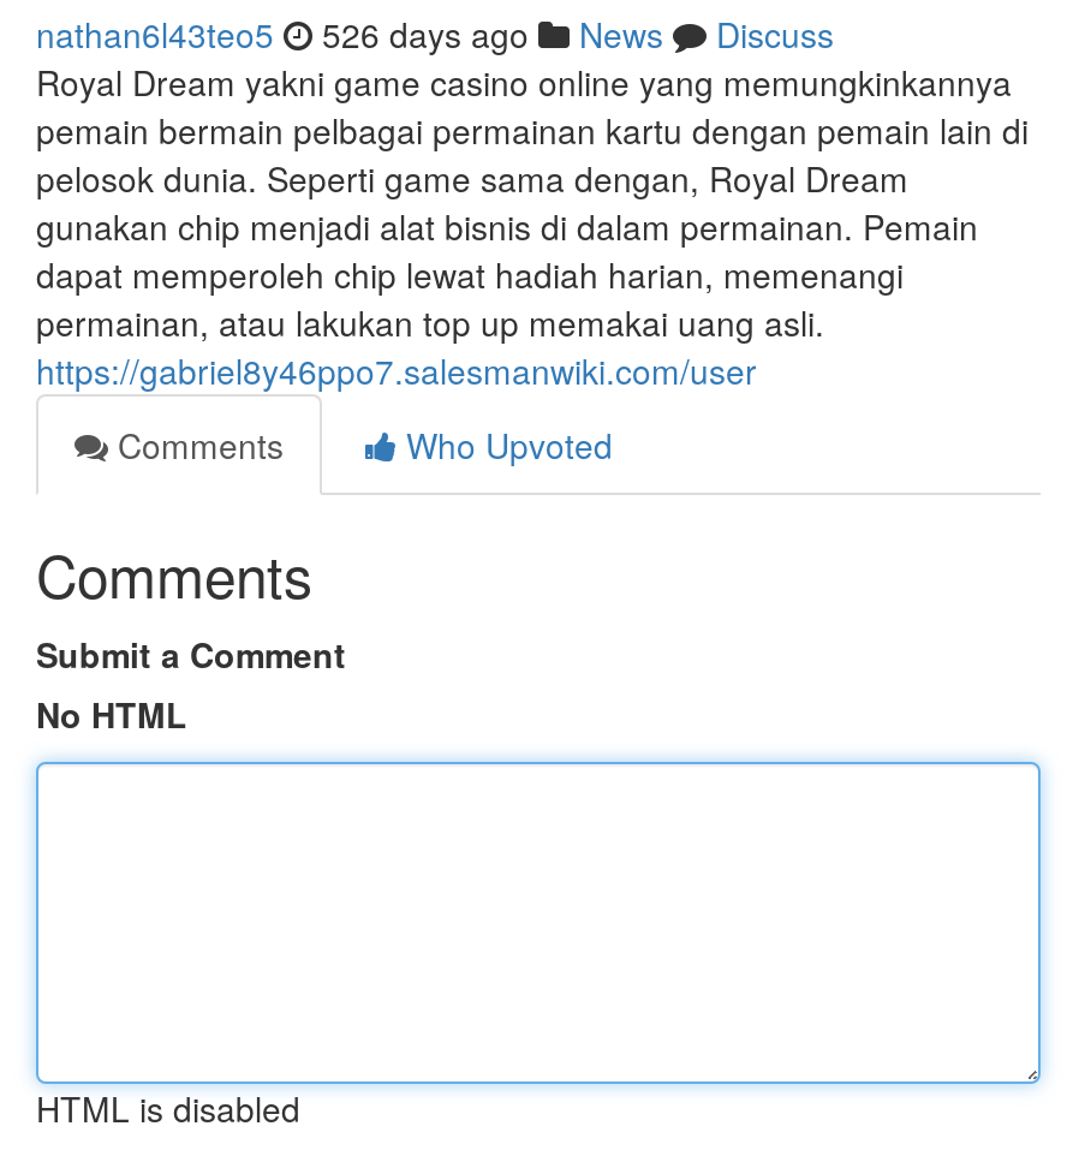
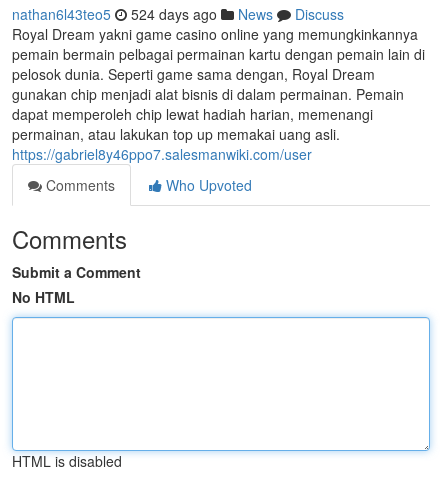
[36,10,834,58] nathan6l43teo5 526 days ago News Discuss -> [12,4,344,24] nathan6l43teo5 524 days ago News Discuss

